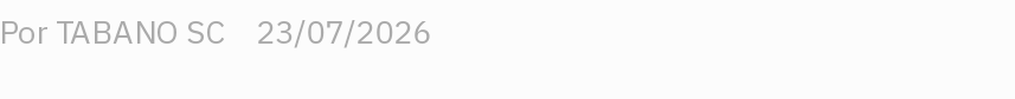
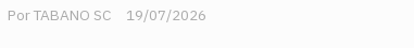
[56,10,431,53] TABANO SC 23/07/2026 -> [34,5,206,24] TABANO SC 19/07/2026

